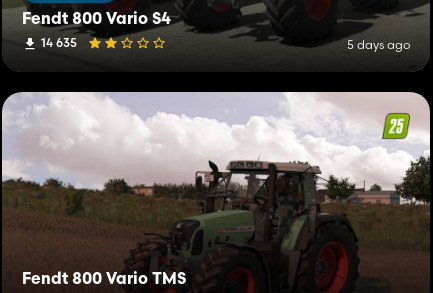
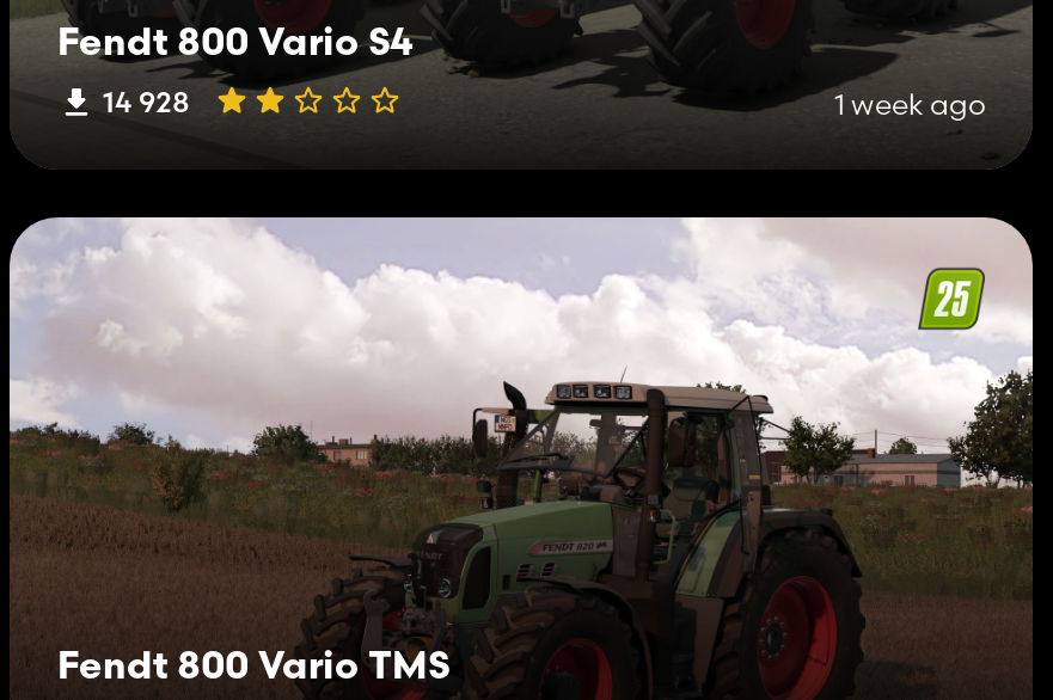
[41,35,77,50] 14 635 -> [103,84,189,119] 14 928
[347,36,410,51] 5 days ago -> [834,87,985,123] 1 week ago

